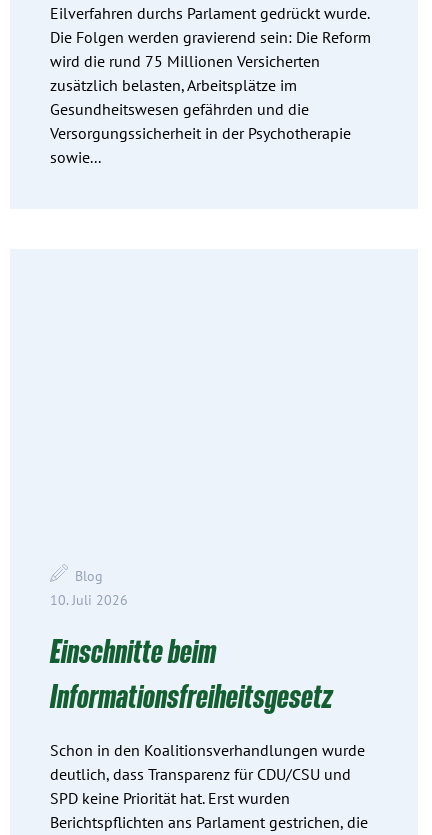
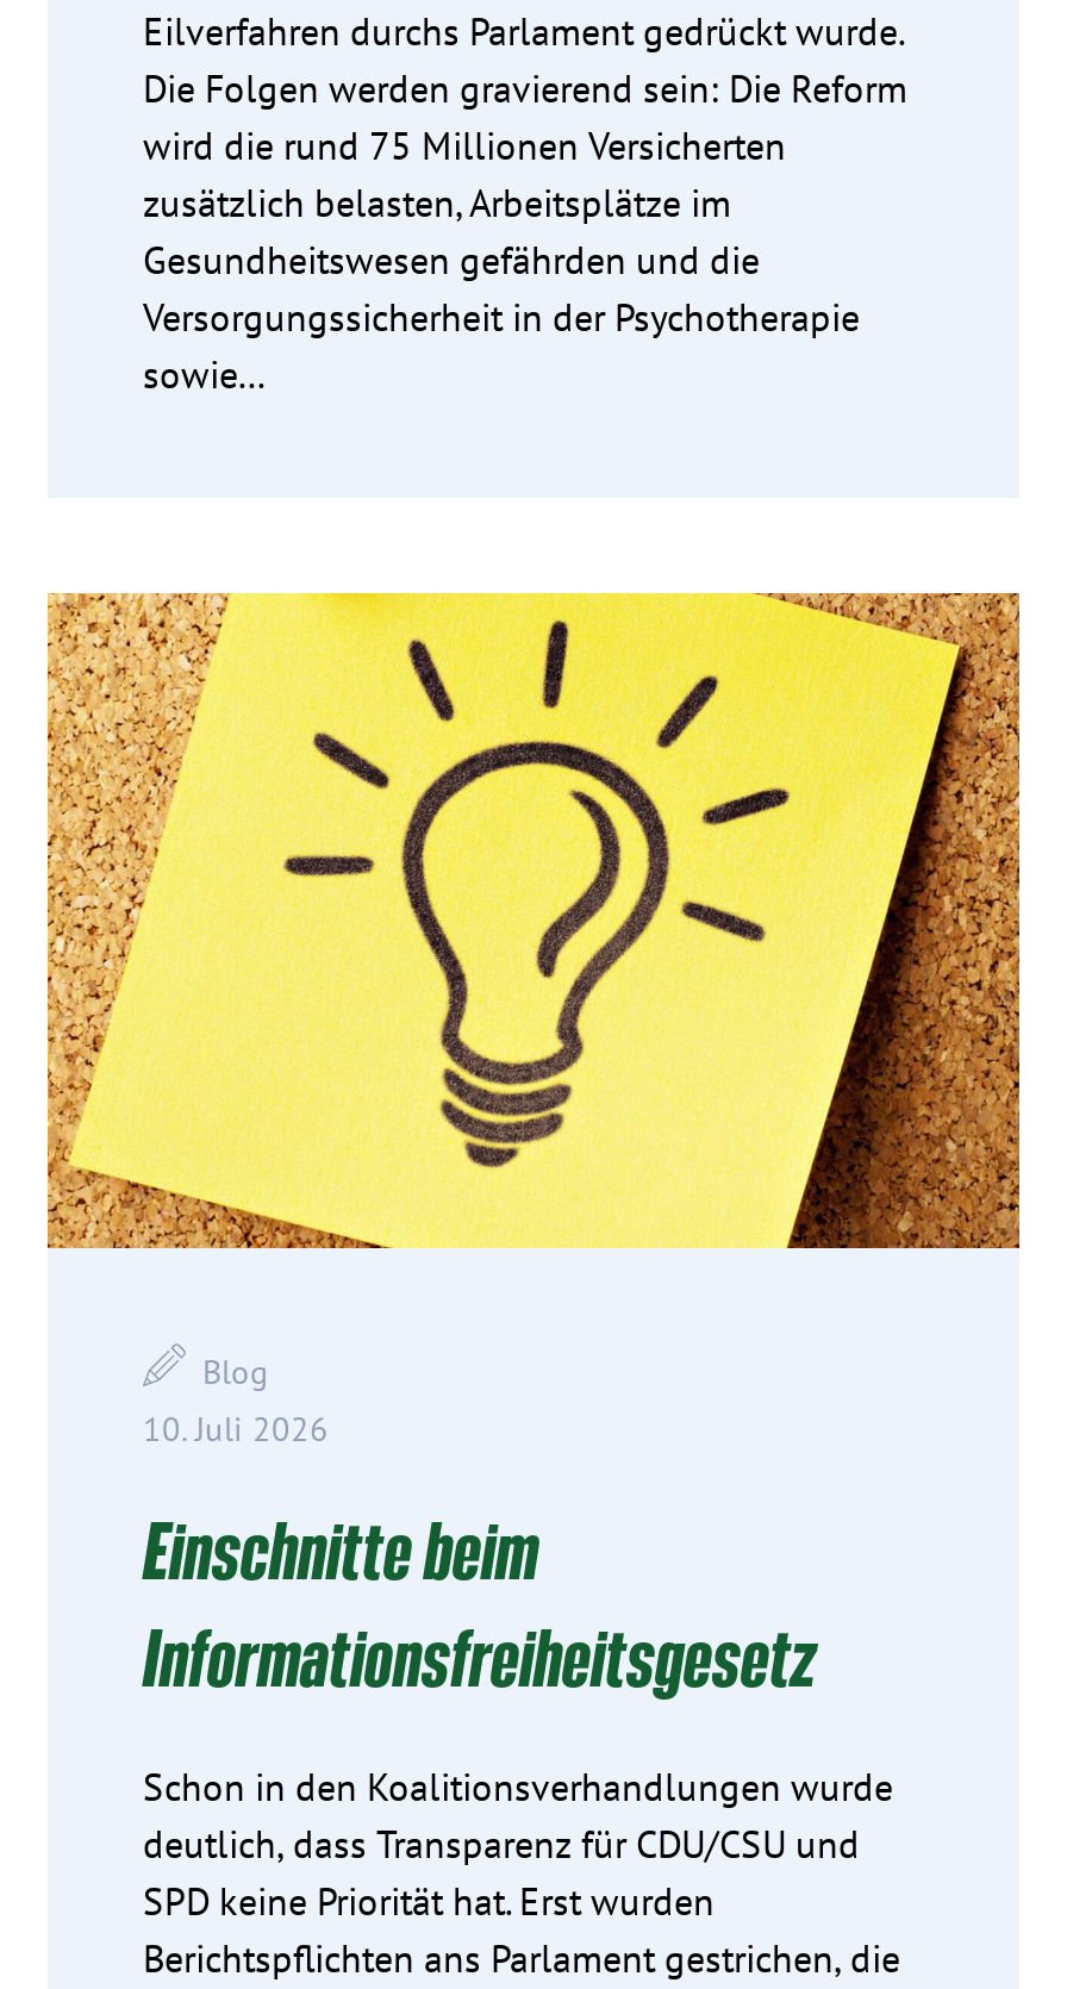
none -> [45,591,1022,1251] [image]

